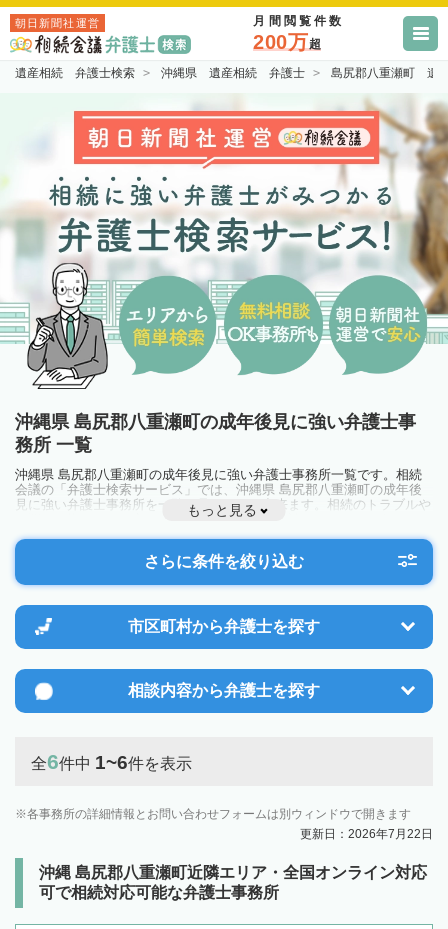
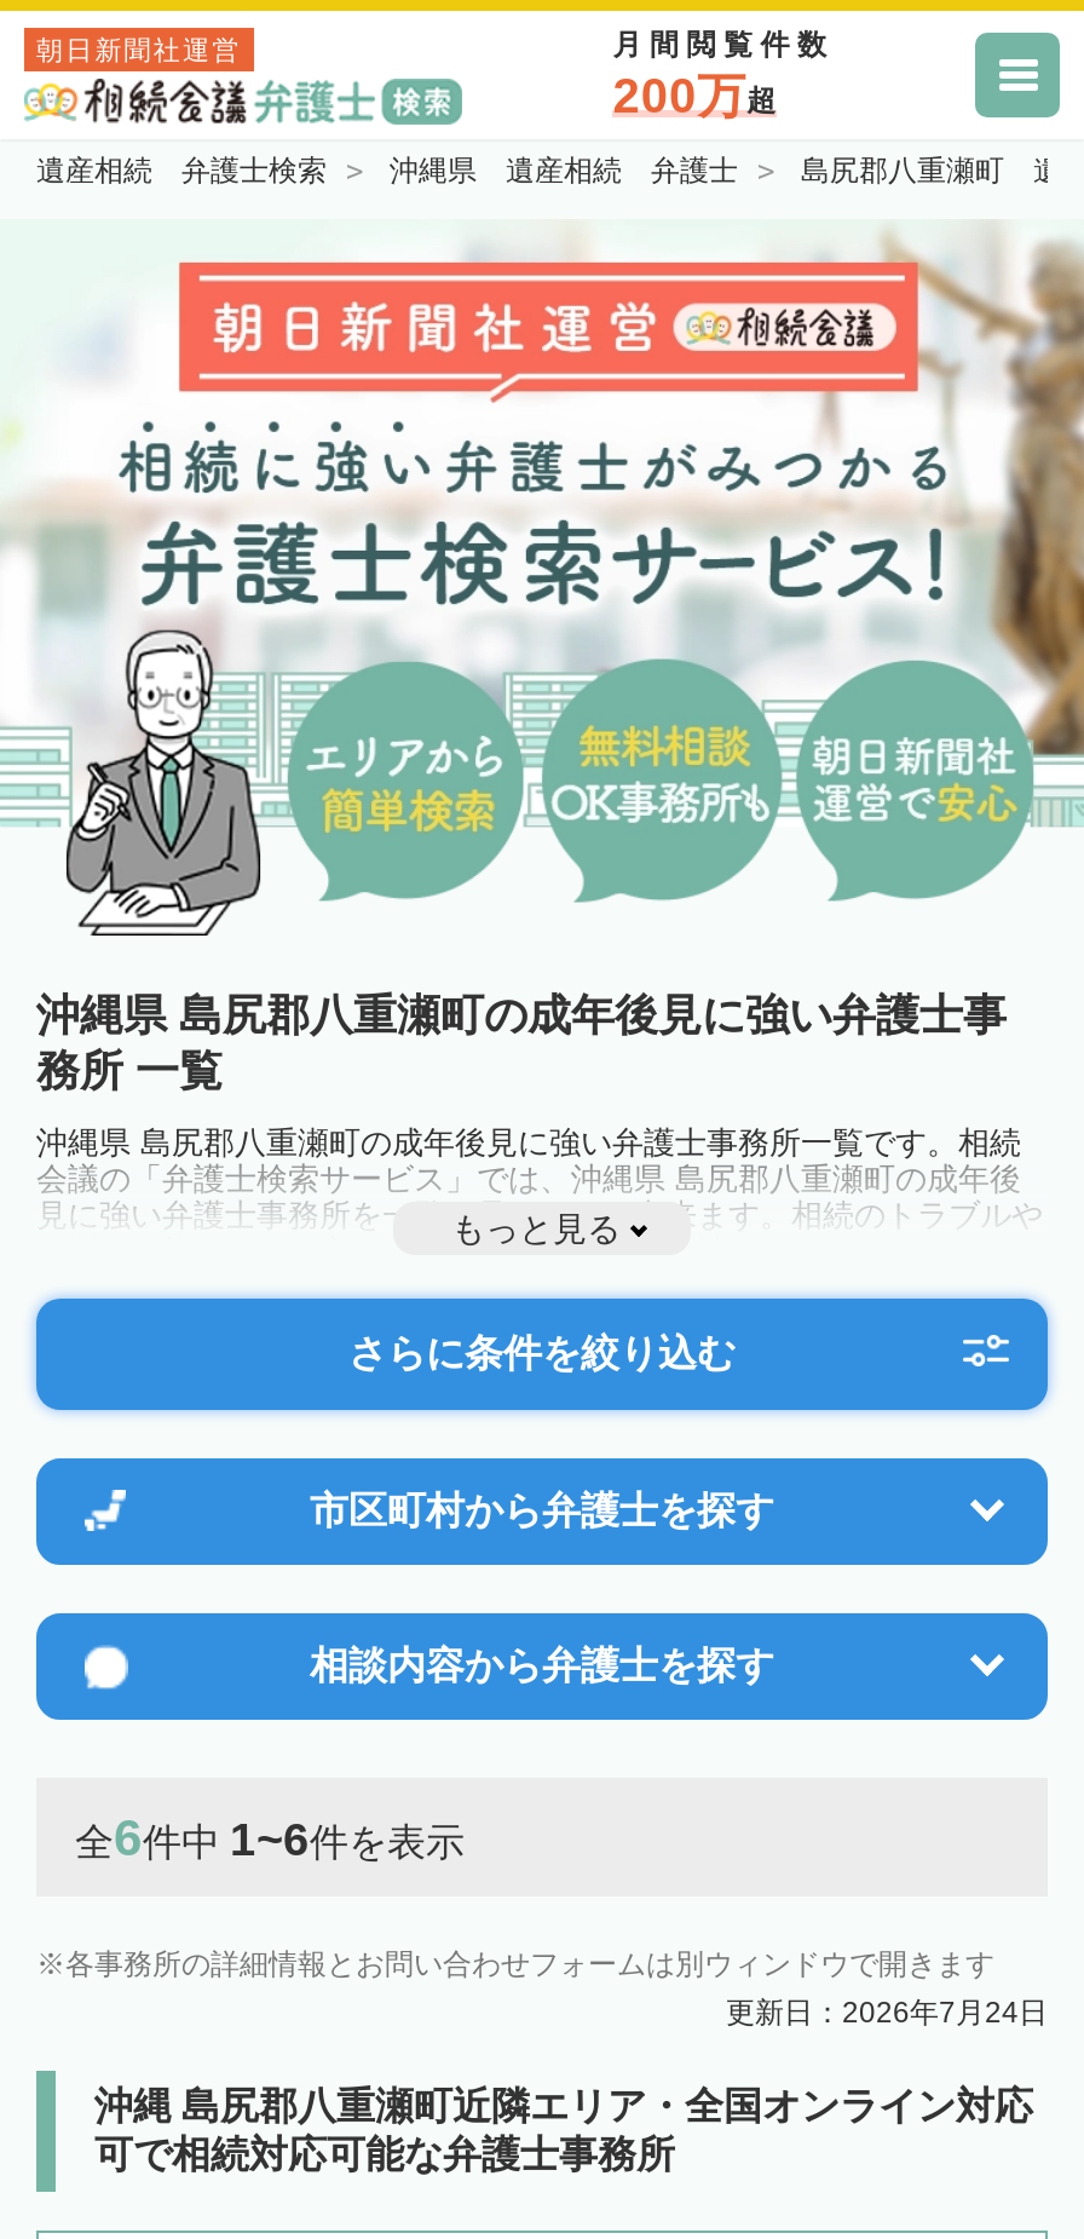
[300,827,433,841] 更新日：2026年7月22日 -> [726,1996,1048,2030] 更新日：2026年7月24日

